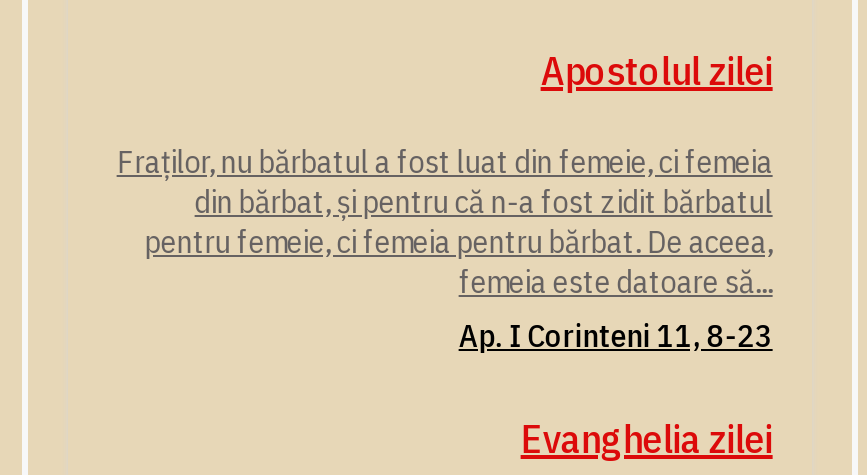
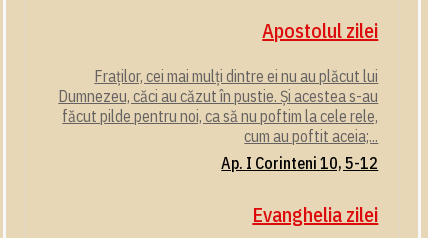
[117,140,773,354] Fraților, nu bărbatul a fost luat din femeie, ci femeia | din bărbat, și pentru că n-a fost zidit bărbatul | pentru femeie, ci femeia pentru bărbat. De aceea, | femeia este datoare să... | Ap. I Corinteni 11, 8-23 -> [58,66,378,173] Fraților, cei mai mulți dintre ei nu au plăcut lui | Dumnezeu, căci au căzut în pustie. Și acestea s-au | făcut pilde pentru noi, ca să nu poftim la cele rele, | cum au poftit aceia;... | Ap. I Corinteni 10, 5-12

